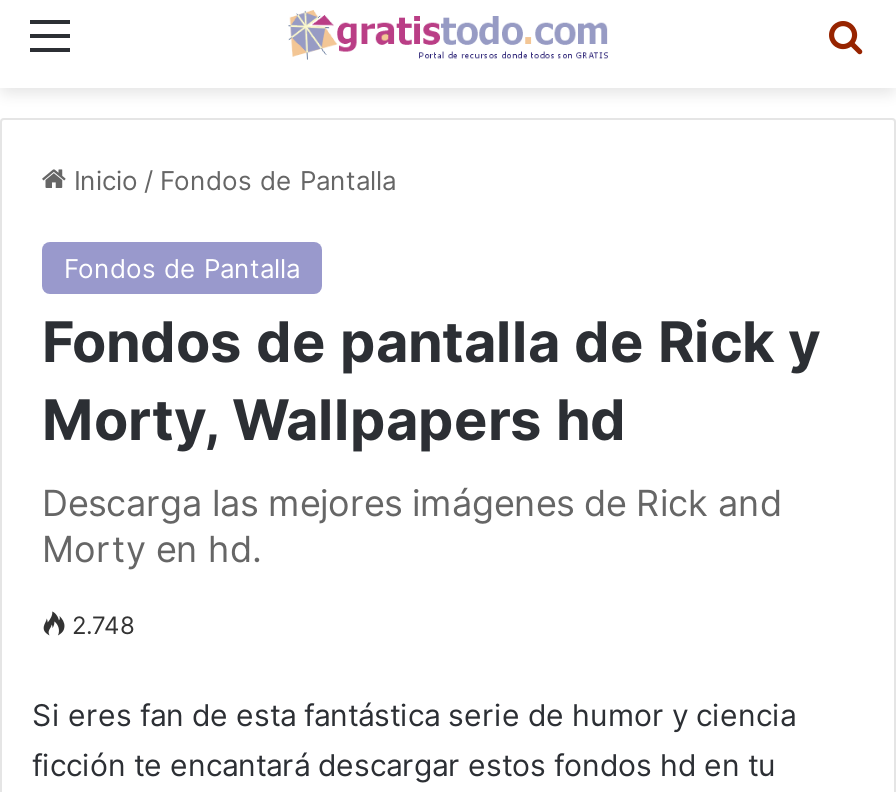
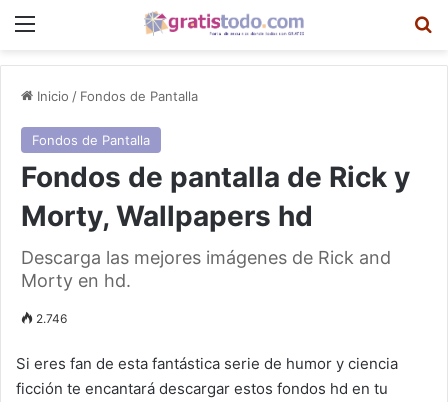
[66,609,134,639] 2.748 -> [33,311,67,326] 2.746

